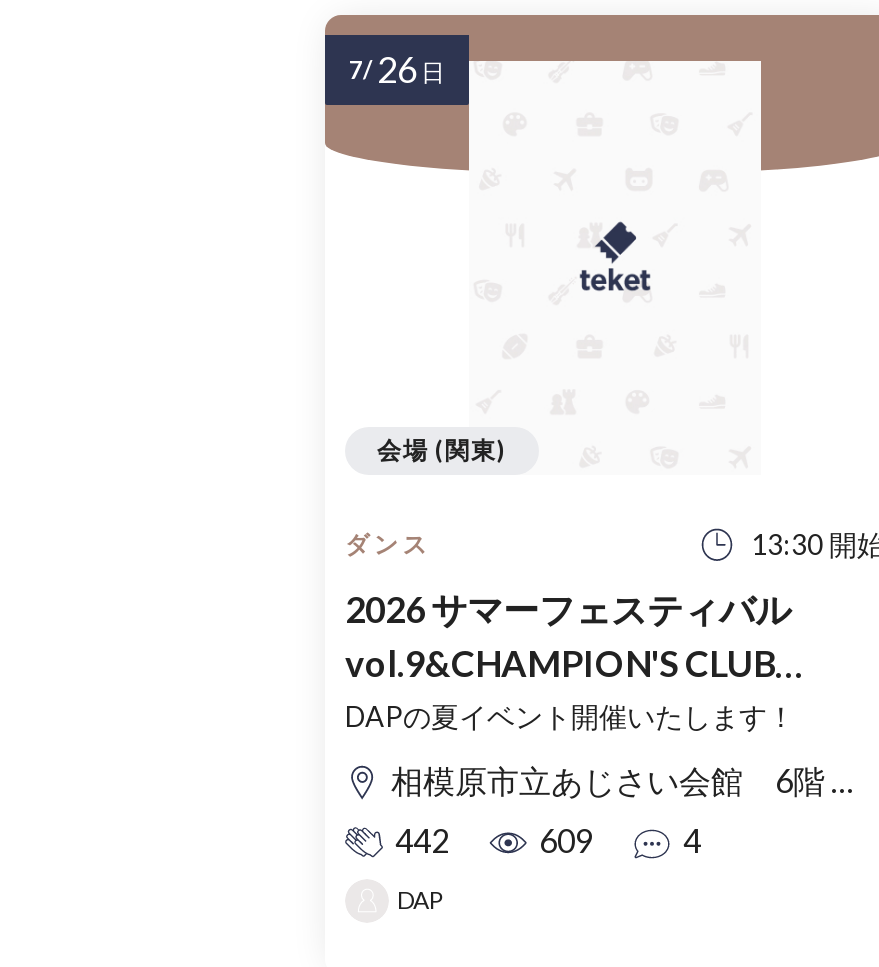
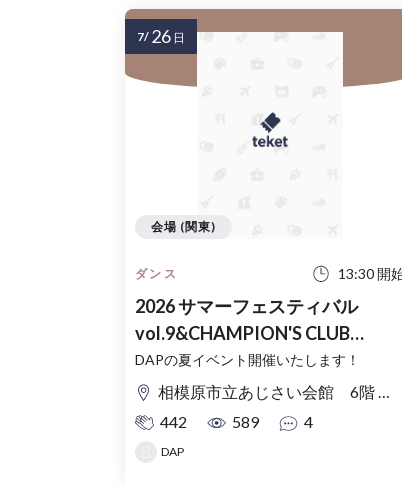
[539,822,593,860] 609 -> [232,412,259,431] 589

